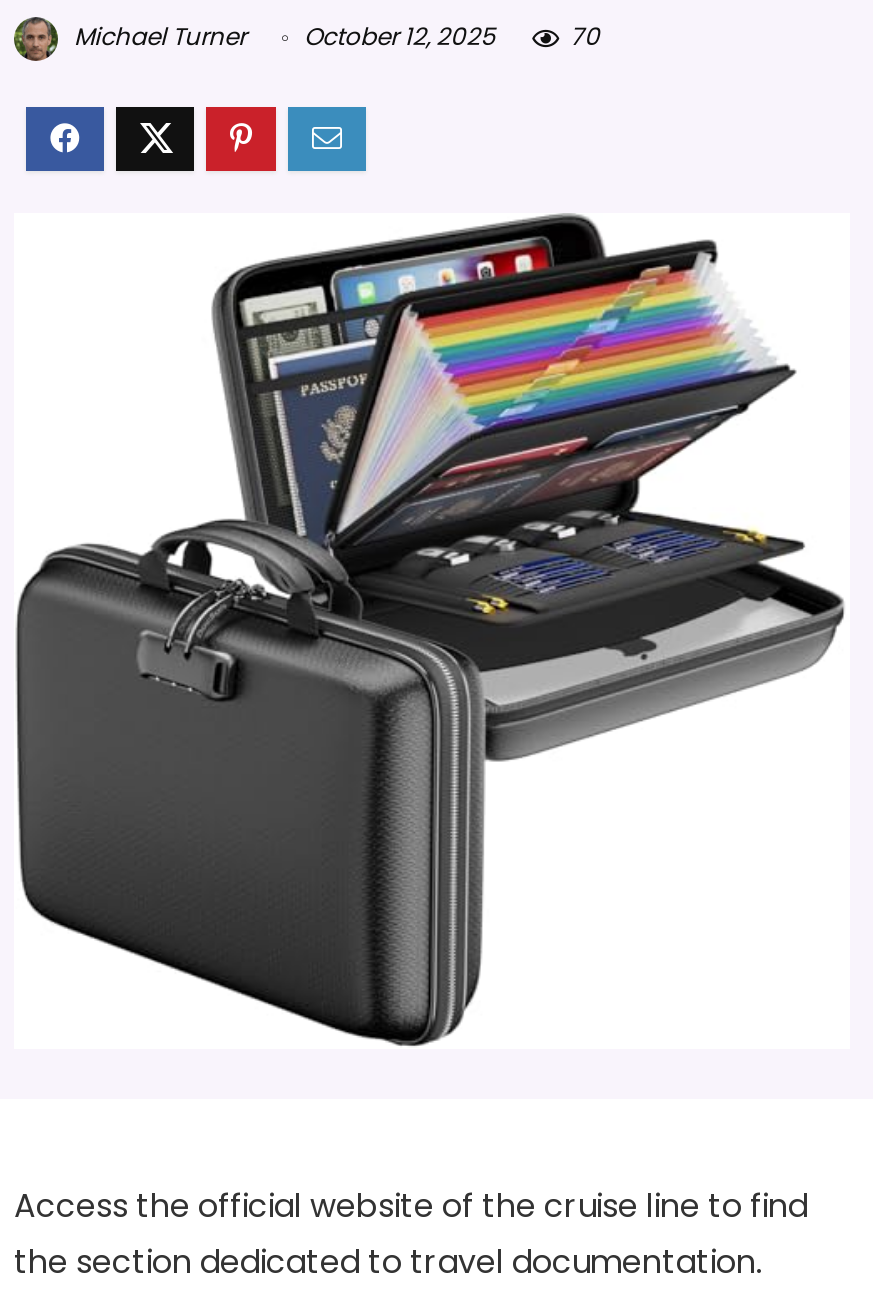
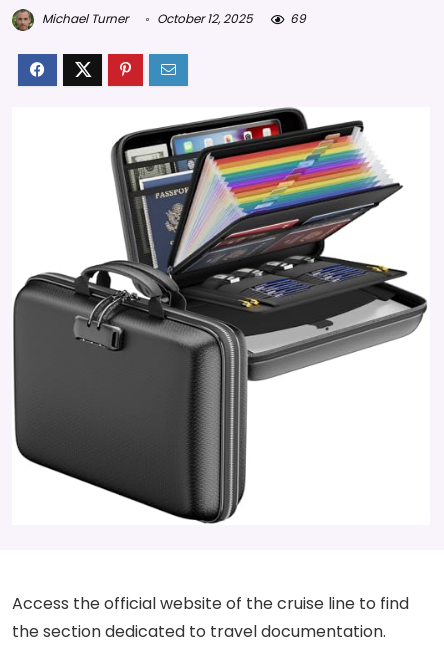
[570,20,600,54] 70 -> [290,10,306,27] 69

